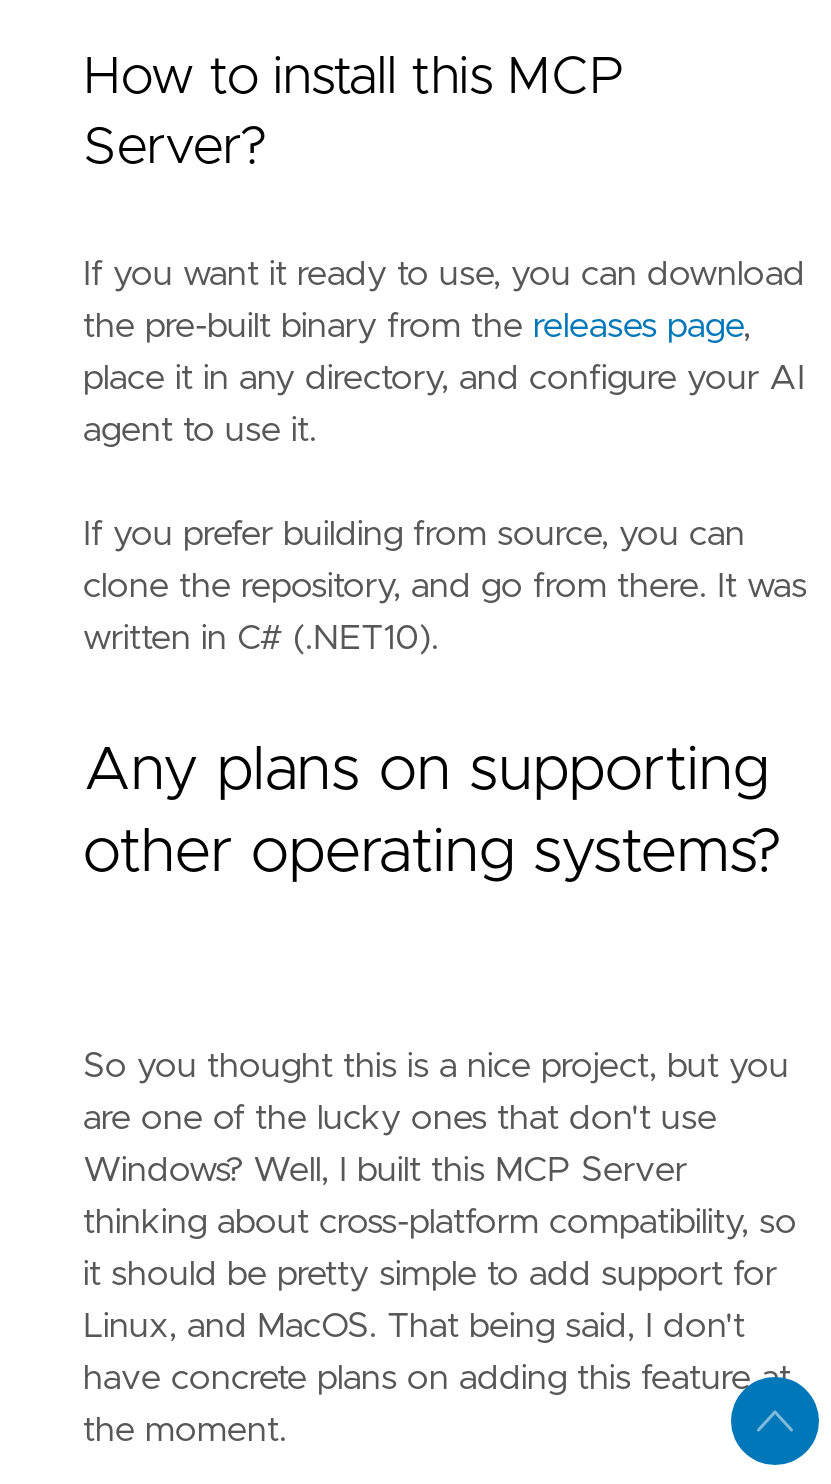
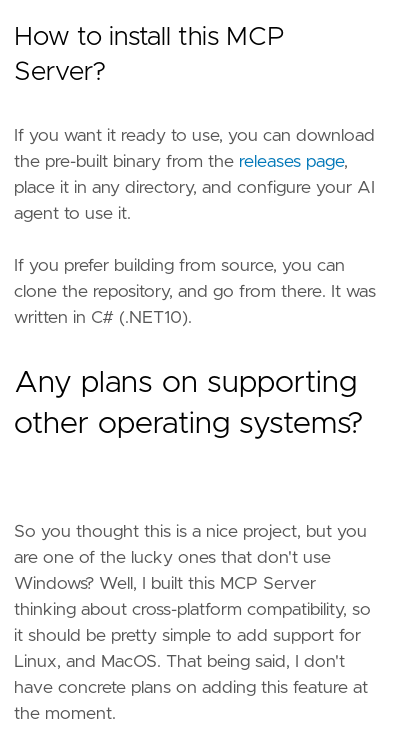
[729,1381,821,1467] [image] -> none

